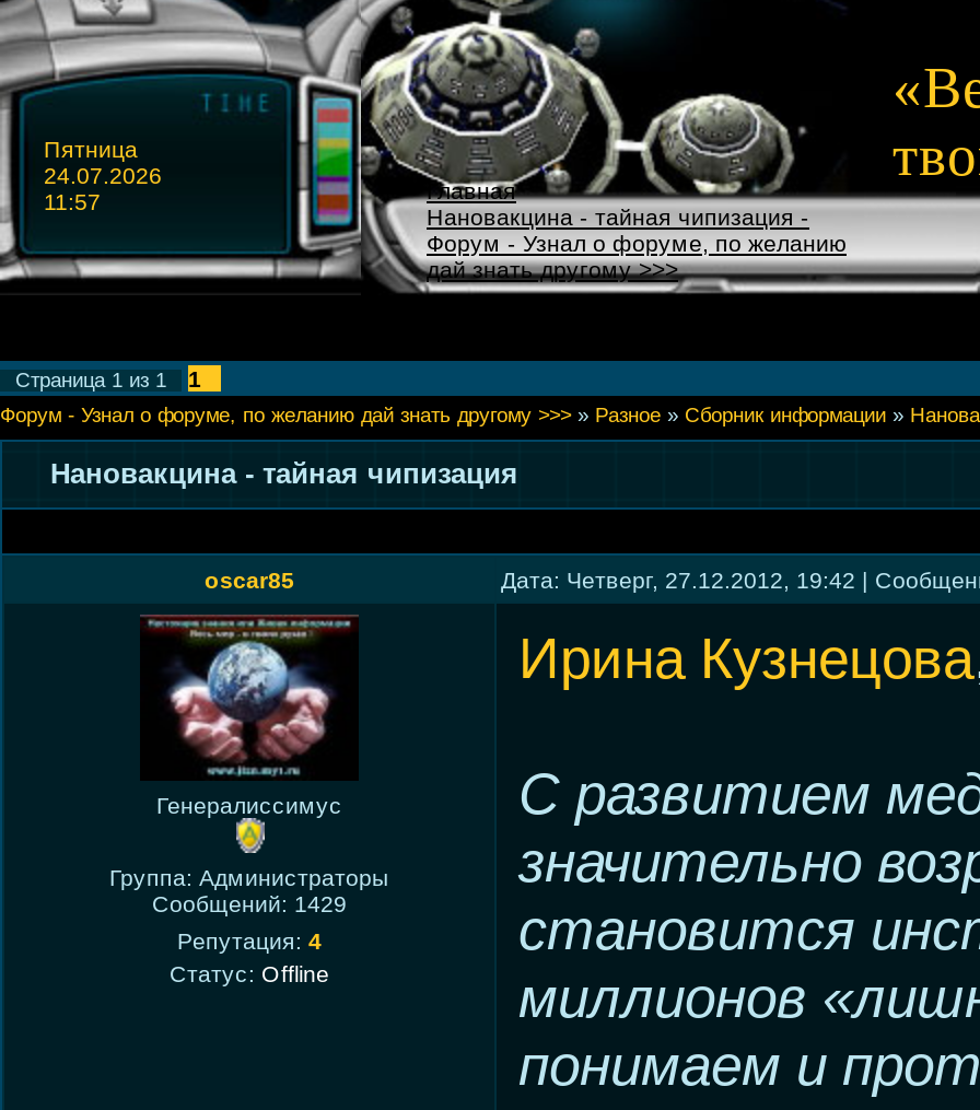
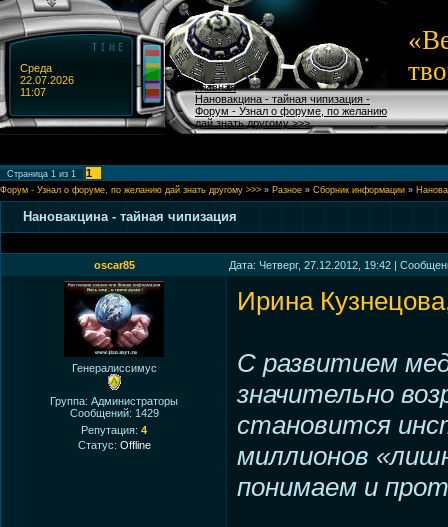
[44,136,162,214] Пятница | 24.07.2026 | 11:57 -> [20,62,74,98] Среда | 22.07.2026 | 11:07

